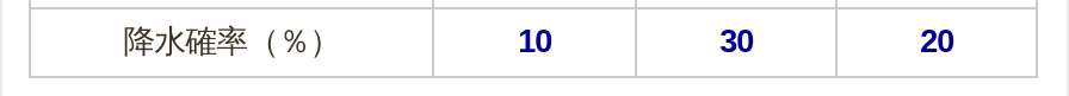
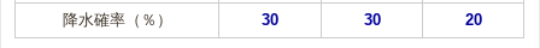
[518,23,552,59] 10 -> [262,11,279,29] 30

